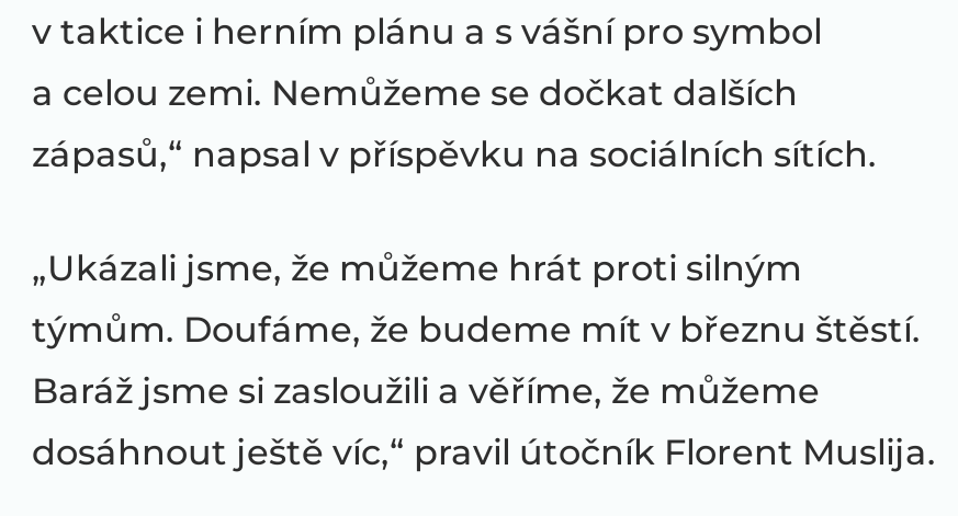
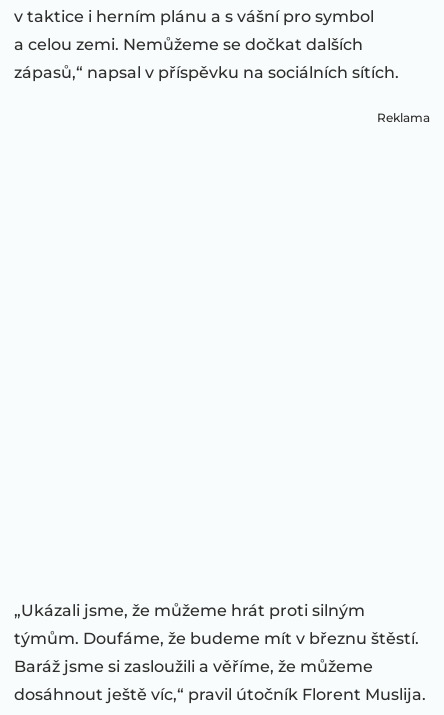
none -> [377,110,430,125] Reklama

